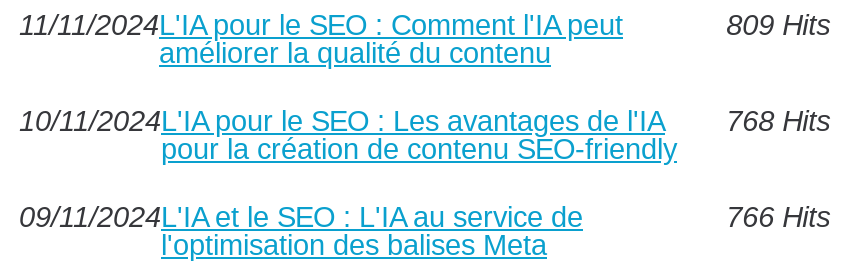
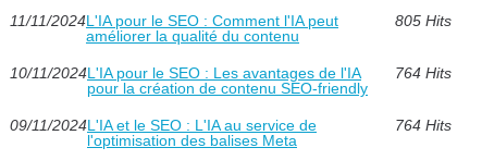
[726,10,830,42] 809 Hits -> [395,12,451,30] 805 Hits
[19,106,830,138] 10/11/2024L'IA pour le SEO : Les avantages de l'IA 768 Hits -> [10,65,451,82] 10/11/2024L'IA pour le SEO : Les avantages de l'IA 764 Hits
[726,202,830,234] 766 Hits -> [395,117,451,134] 764 Hits

